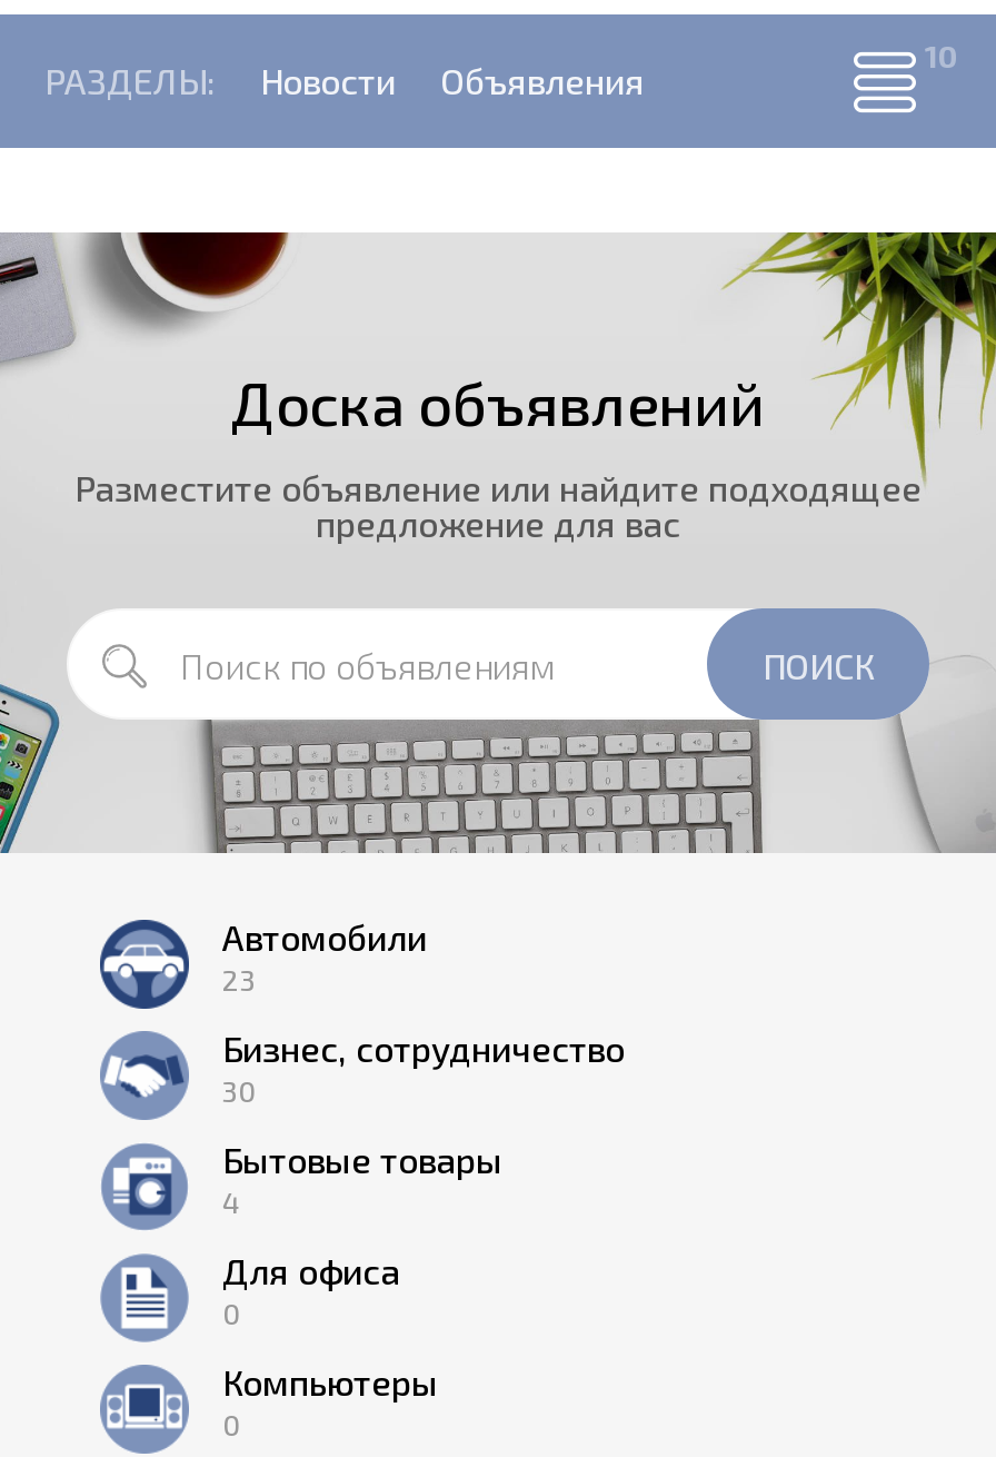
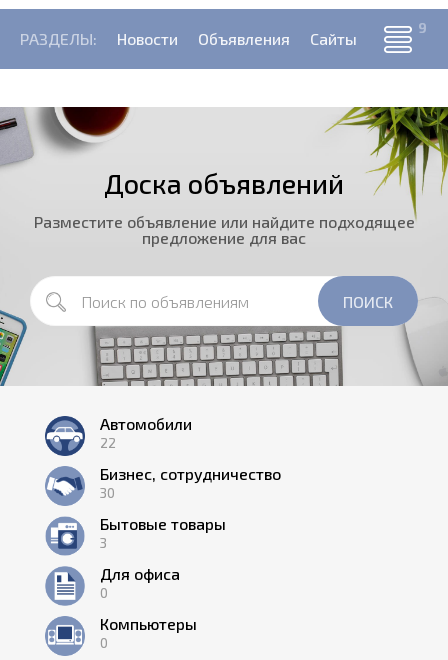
none -> [310,29,357,48] Сайты
[222,962,256,998] 23 -> [100,435,116,451] 22
[222,1185,240,1220] 4 -> [100,535,107,551] 3

